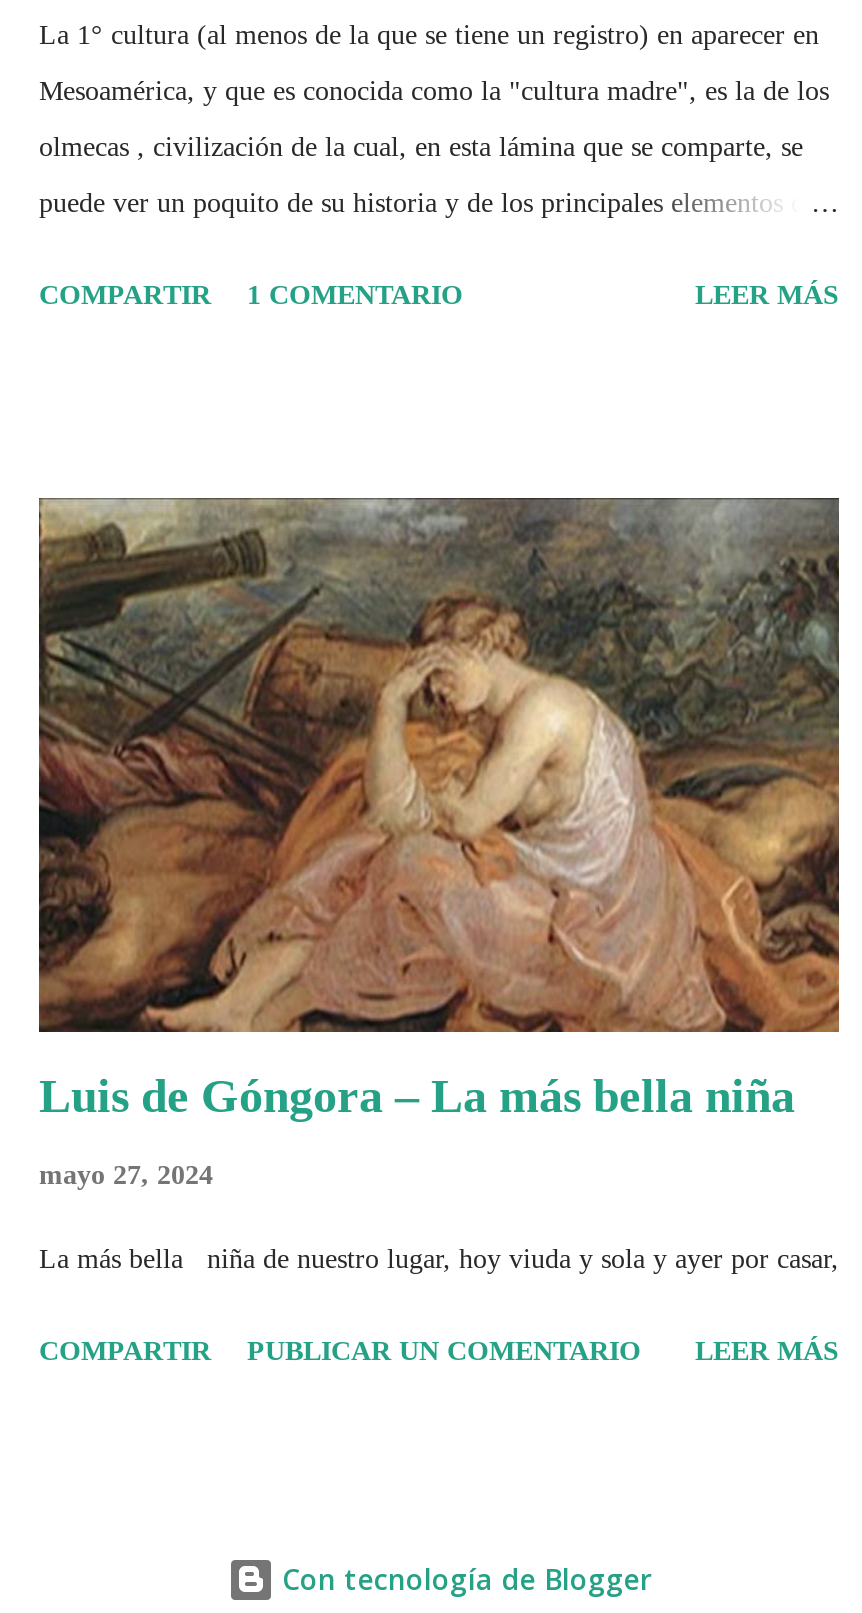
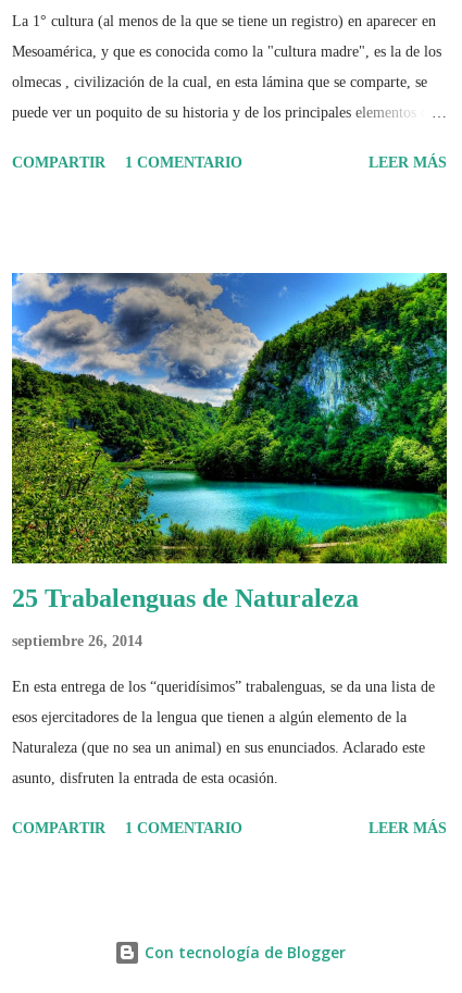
[37,496,841,1274] [image] | Luis de Góngora – La más bella niña | mayo 27, 2024 | La más bella niña de nuestro lugar, hoy viuda y sola y ayer por casar, -> [11,272,448,786] [image] | 25 Trabalenguas de Naturaleza | septiembre 26, 2014 | En esta entrega de los “queridísimos” trabalenguas, se da una lista de | esos ejercitadores de la lengua que tienen a algún elemento de la | Naturaleza (que no sea un animal) en sus enunciados. Aclarado este | asunto, disfruten la entrada de esta ocasión.
[247,1336,641,1366] PUBLICAR UN COMENTARIO -> [125,820,242,836] 1 COMENTARIO

